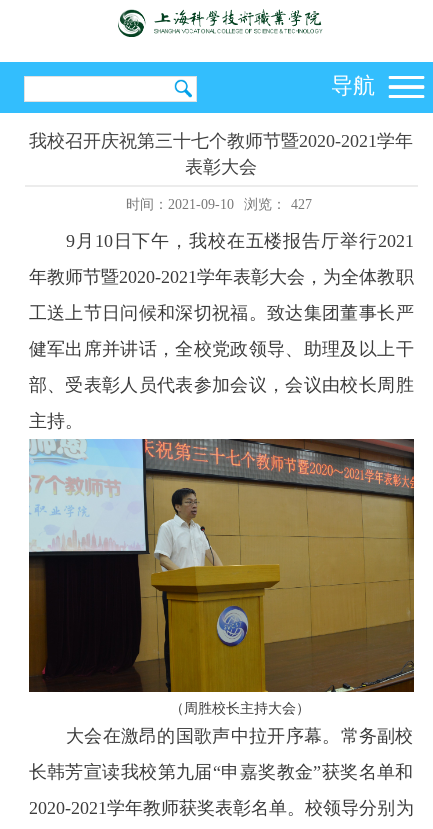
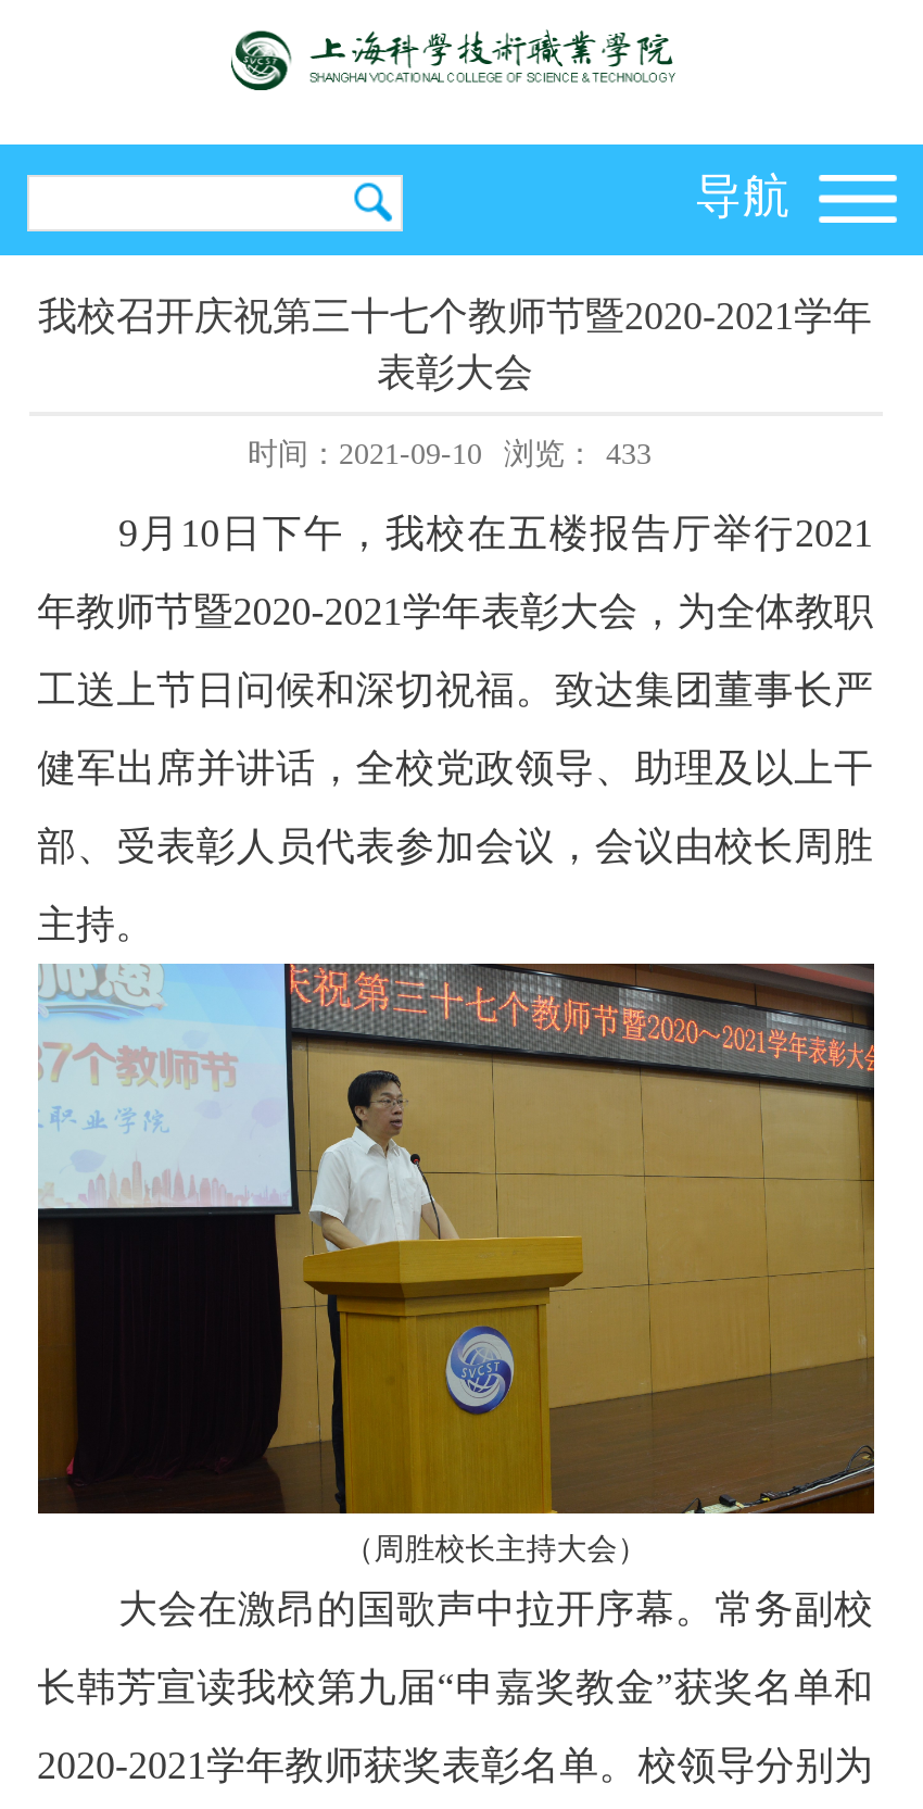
[125,196,311,211] 时间：2021-09-10 浏览： 427 -> [248,437,652,469] 时间：2021-09-10 浏览： 433

